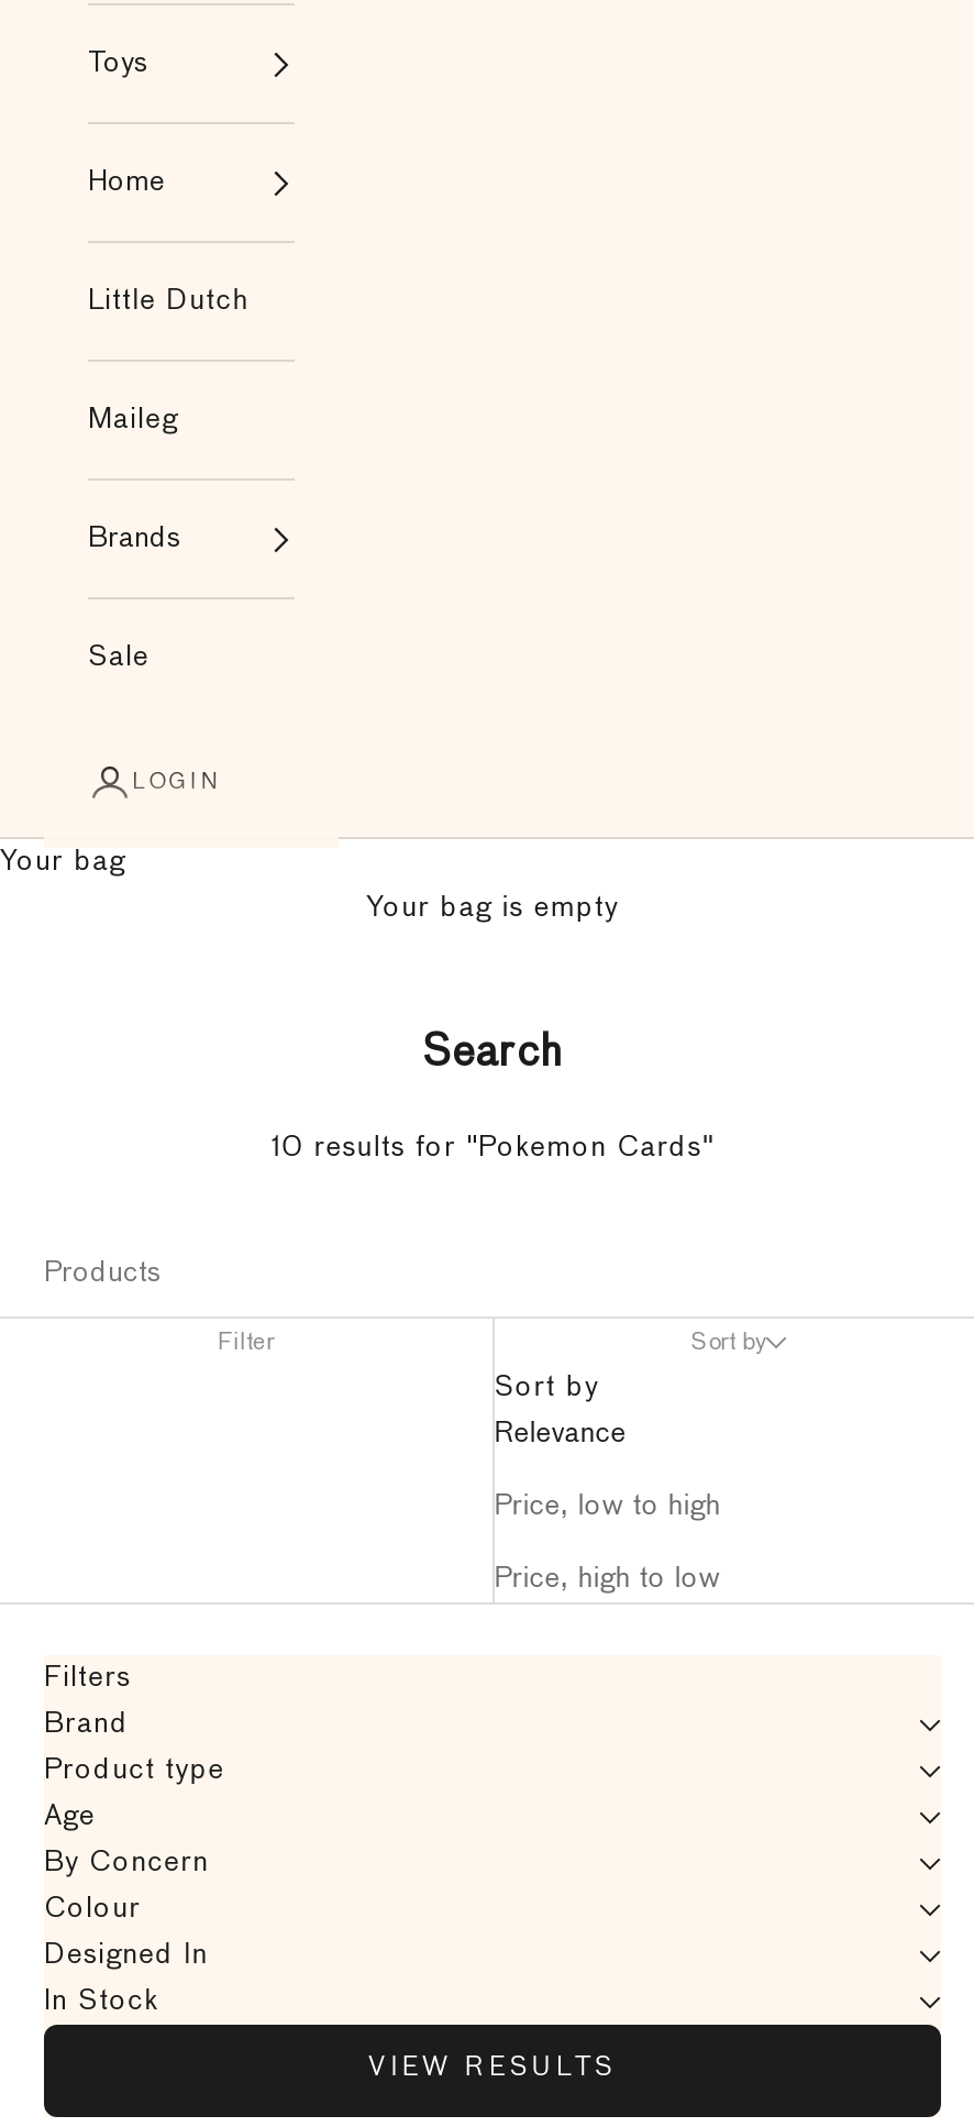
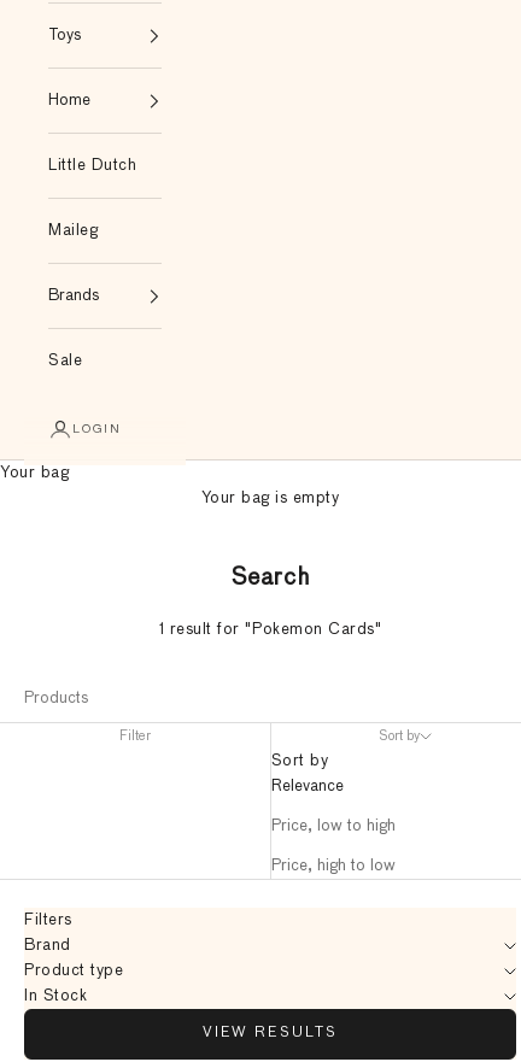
[271,1134,714,1162] 10 results for "Pokemon Cards" -> [159,622,381,638] 1 result for "Pokemon Cards"
[44,1803,209,1970] Age | By Concern | Colour | Designed In -> none

